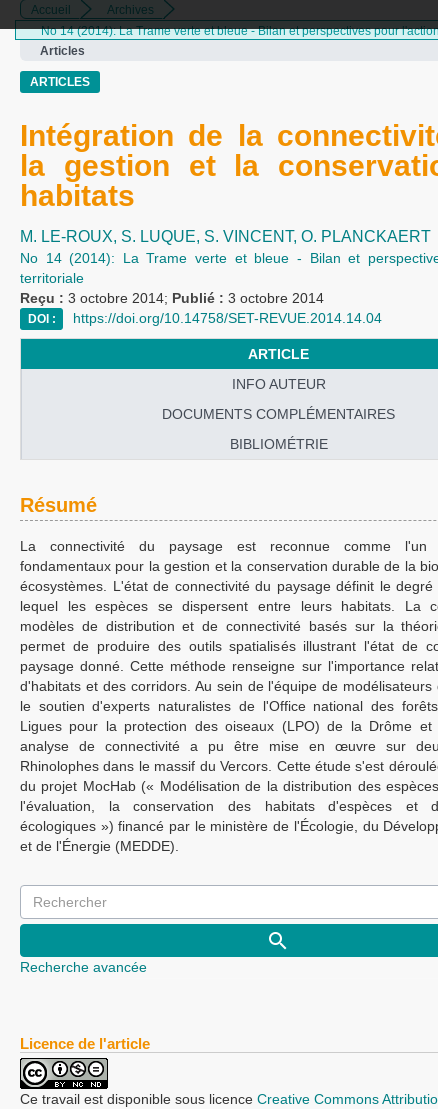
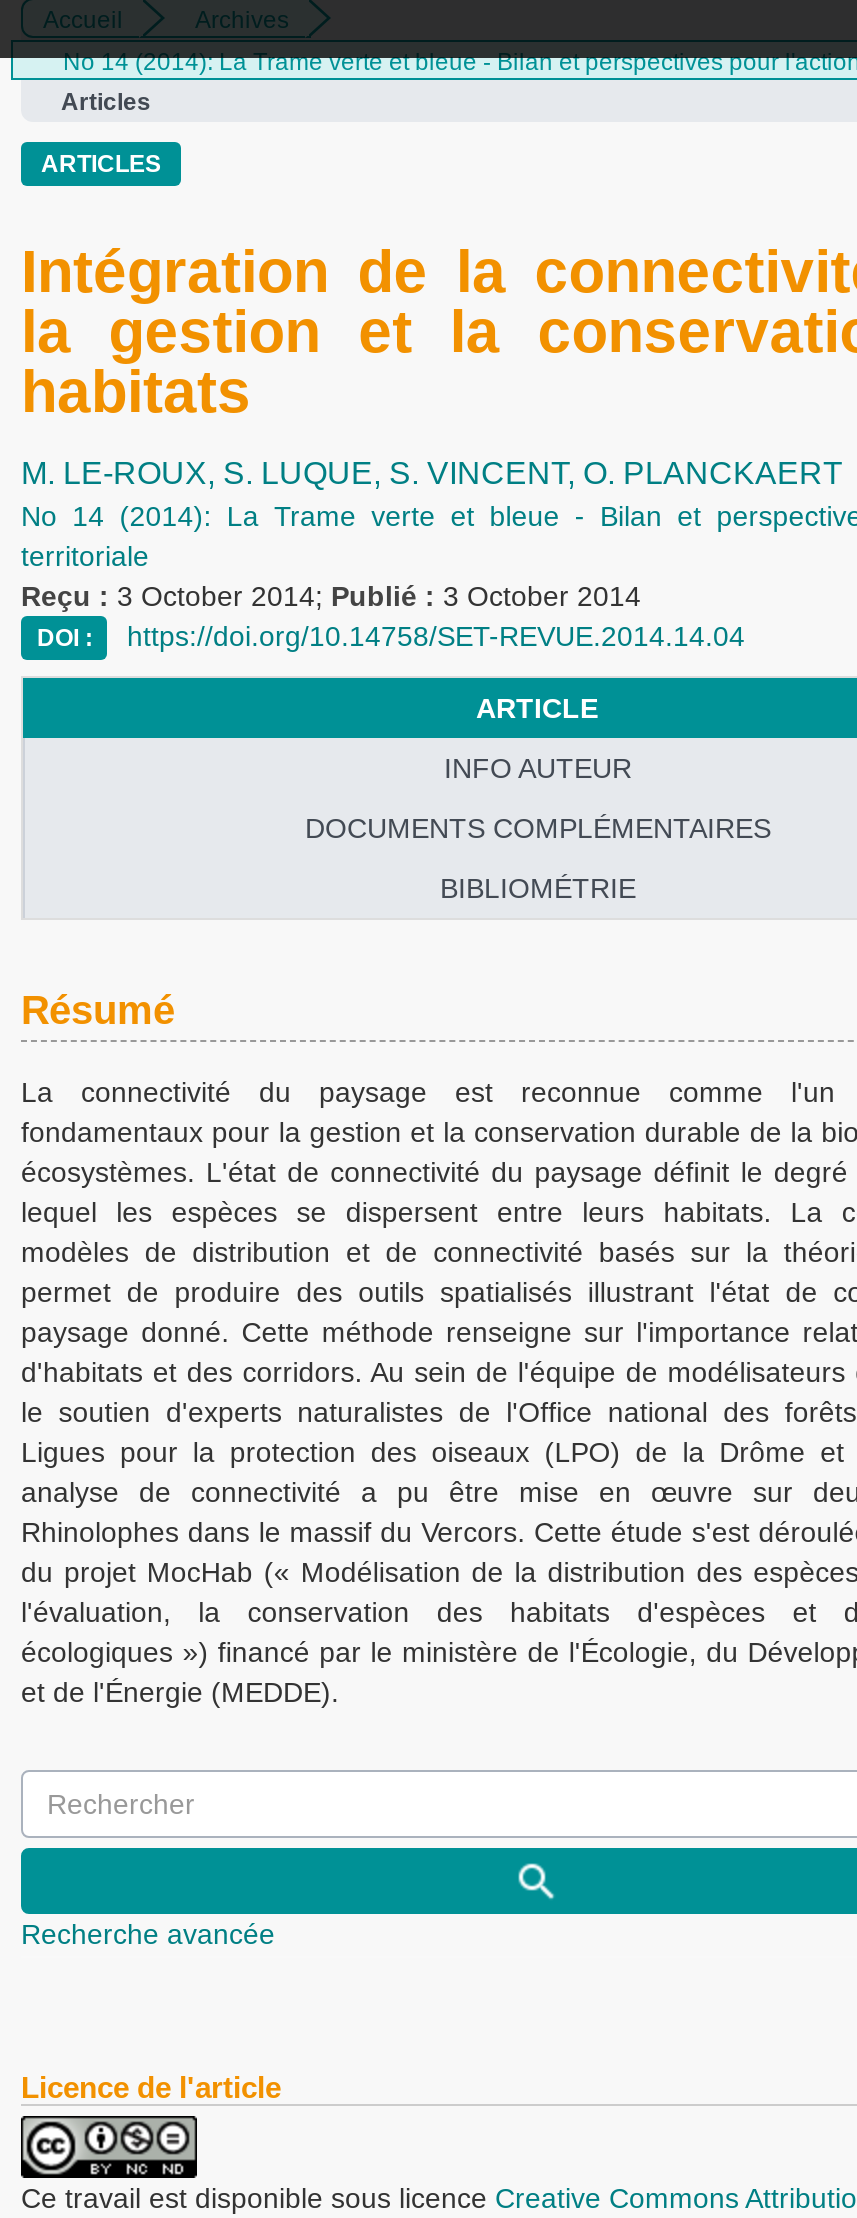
[20,290,324,306] Reçu : 3 octobre 2014; Publié : 3 octobre 2014 -> [21,580,641,612] Reçu : 3 October 2014; Publié : 3 October 2014

